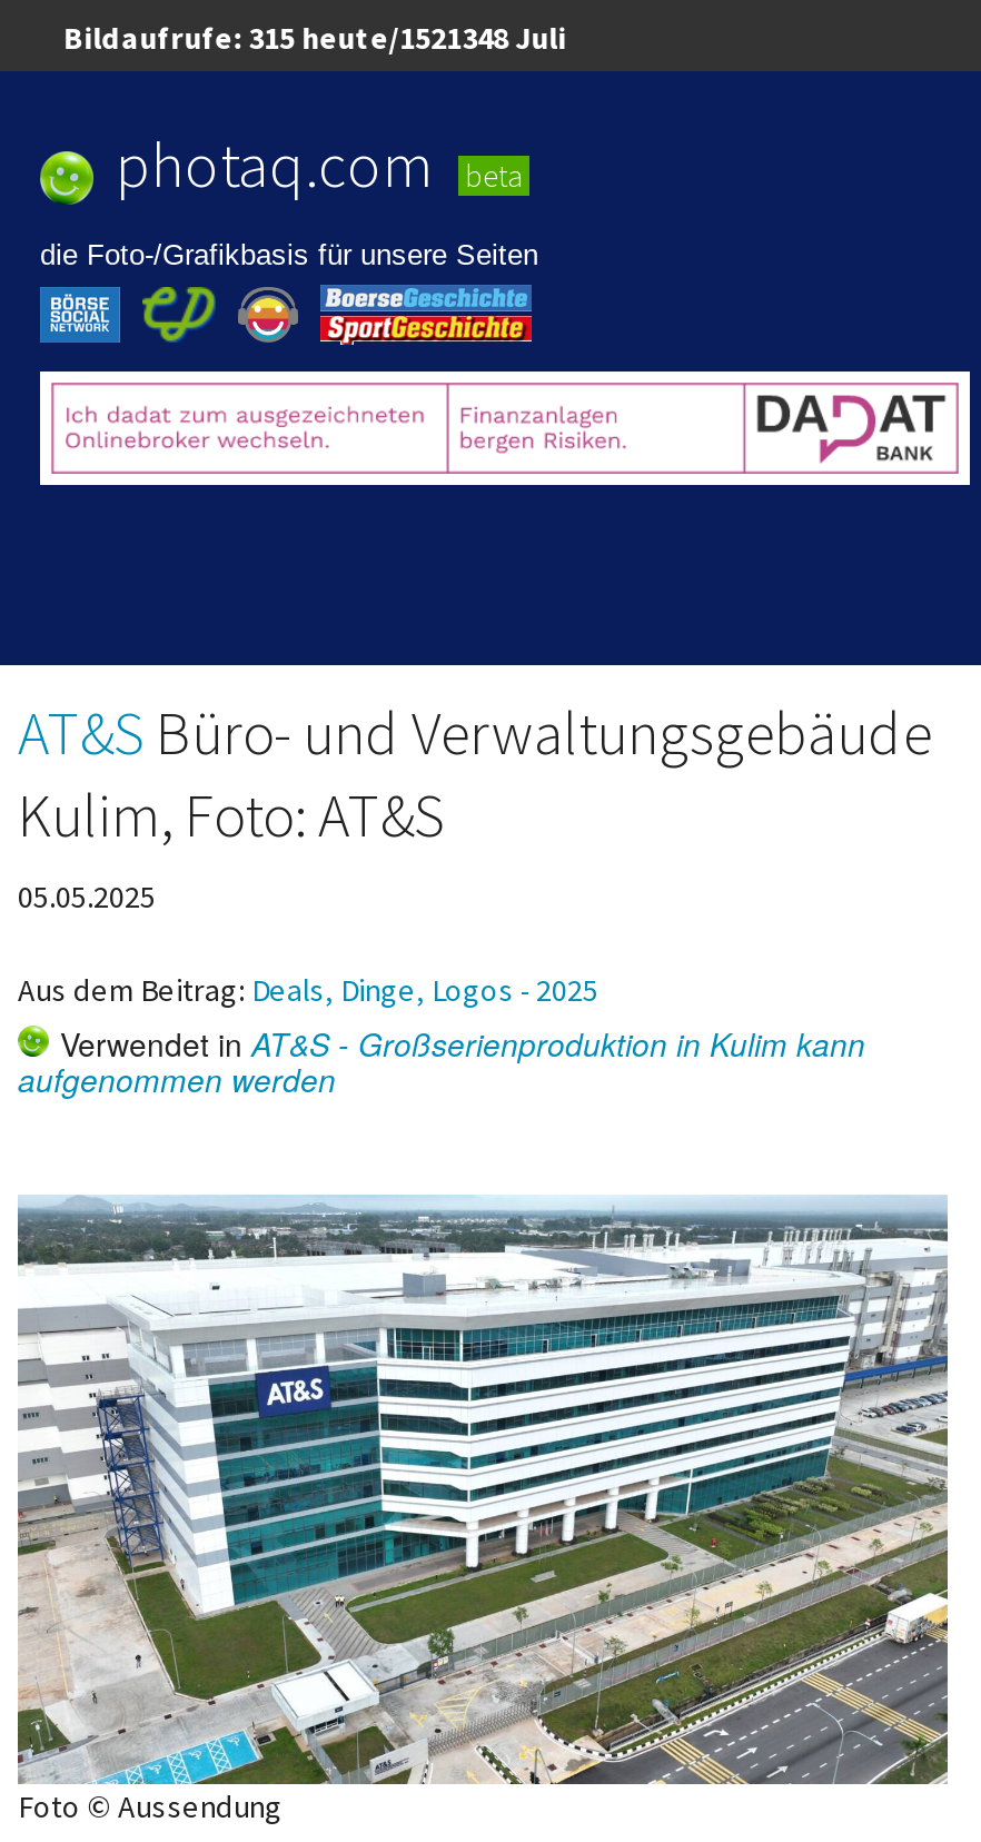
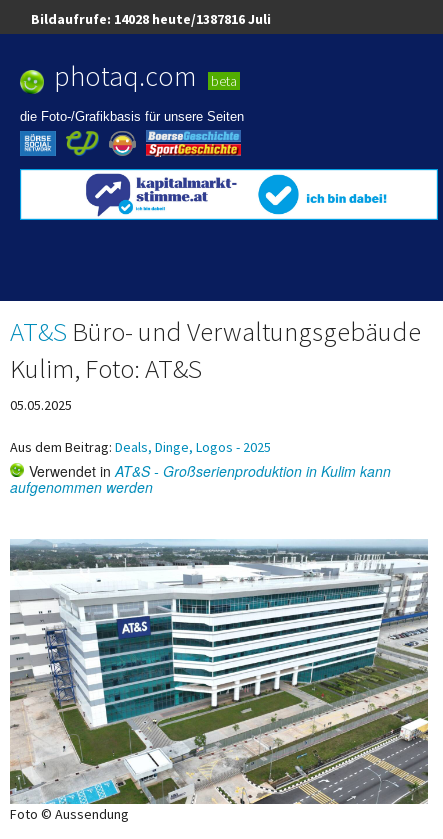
[64,18,566,58] Bildaufrufe: 315 heute/1521348 Juli -> [31,10,271,28] Bildaufrufe: 14028 heute/1387816 Juli
[38,369,972,487] [image] -> [19,168,439,221] [image]

